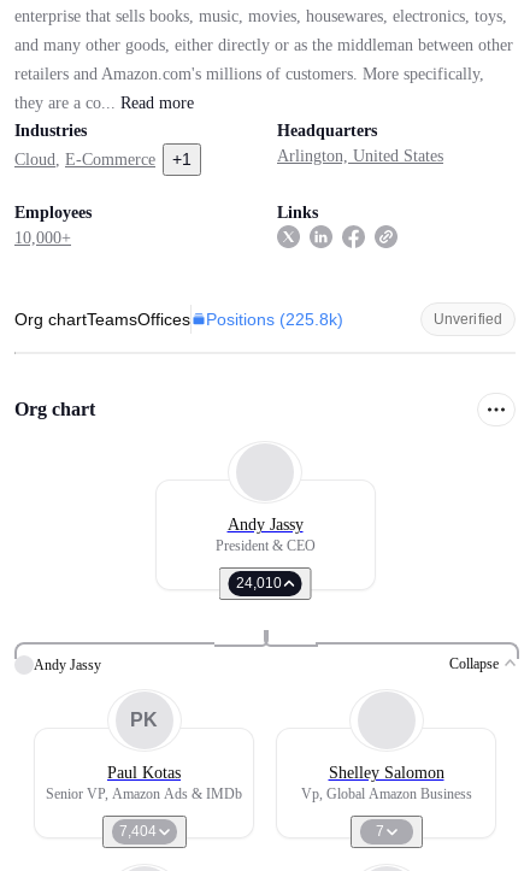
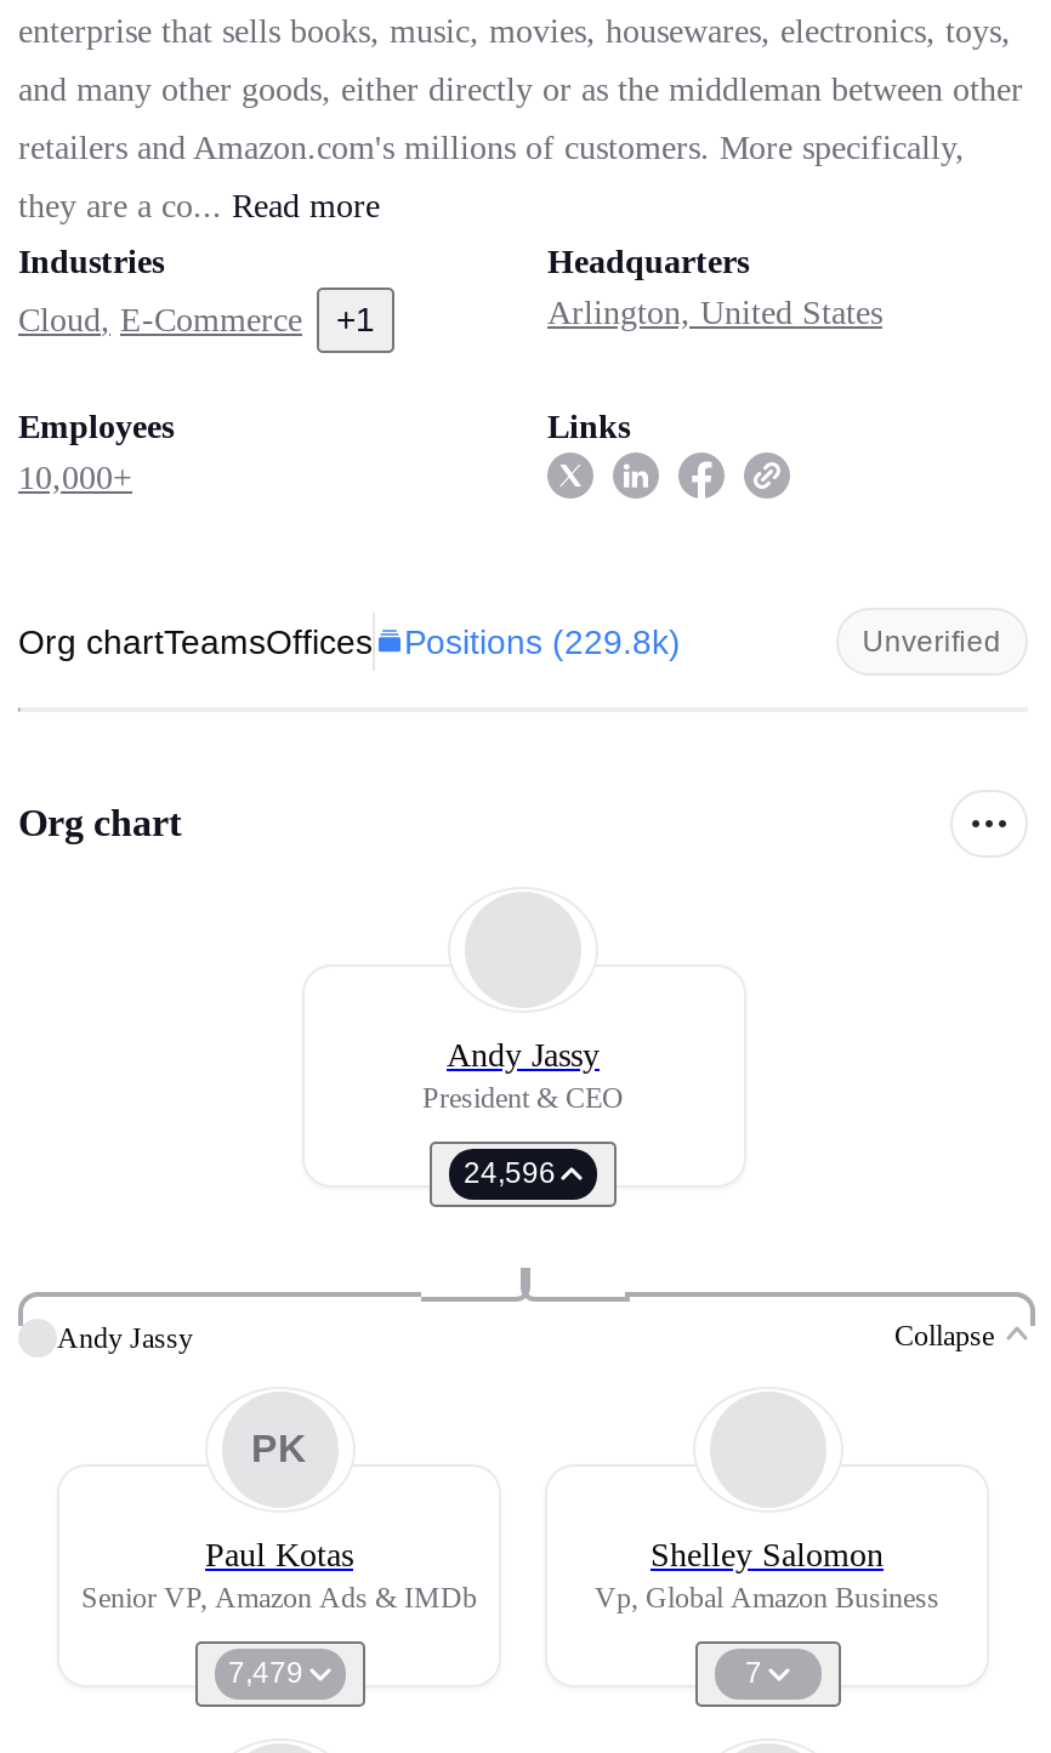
[14,309,343,329] Org chartTeamsOffices Positions (225.8k) -> [18,622,681,661] Org chartTeamsOffices Positions (229.8k)
[235,575,281,592] 24,010 -> [464,1156,556,1190] 24,596
[119,823,156,840] 7,404 -> [228,1656,303,1690] 7,479

